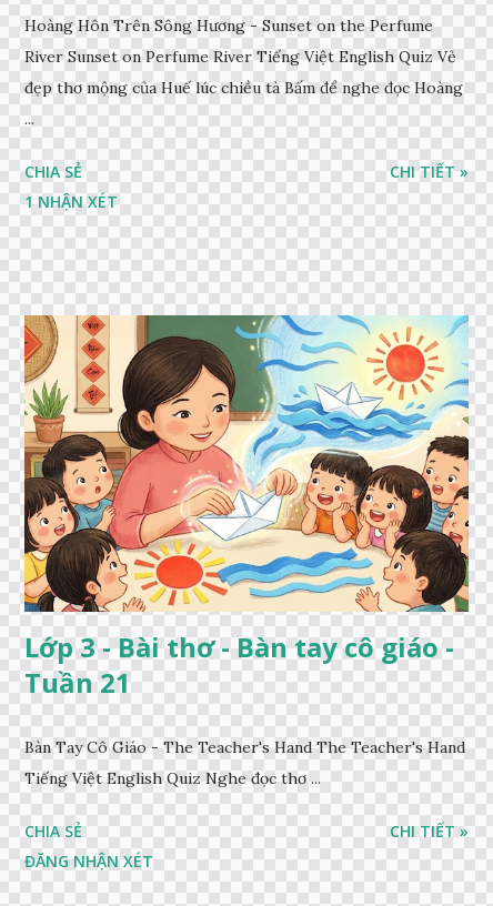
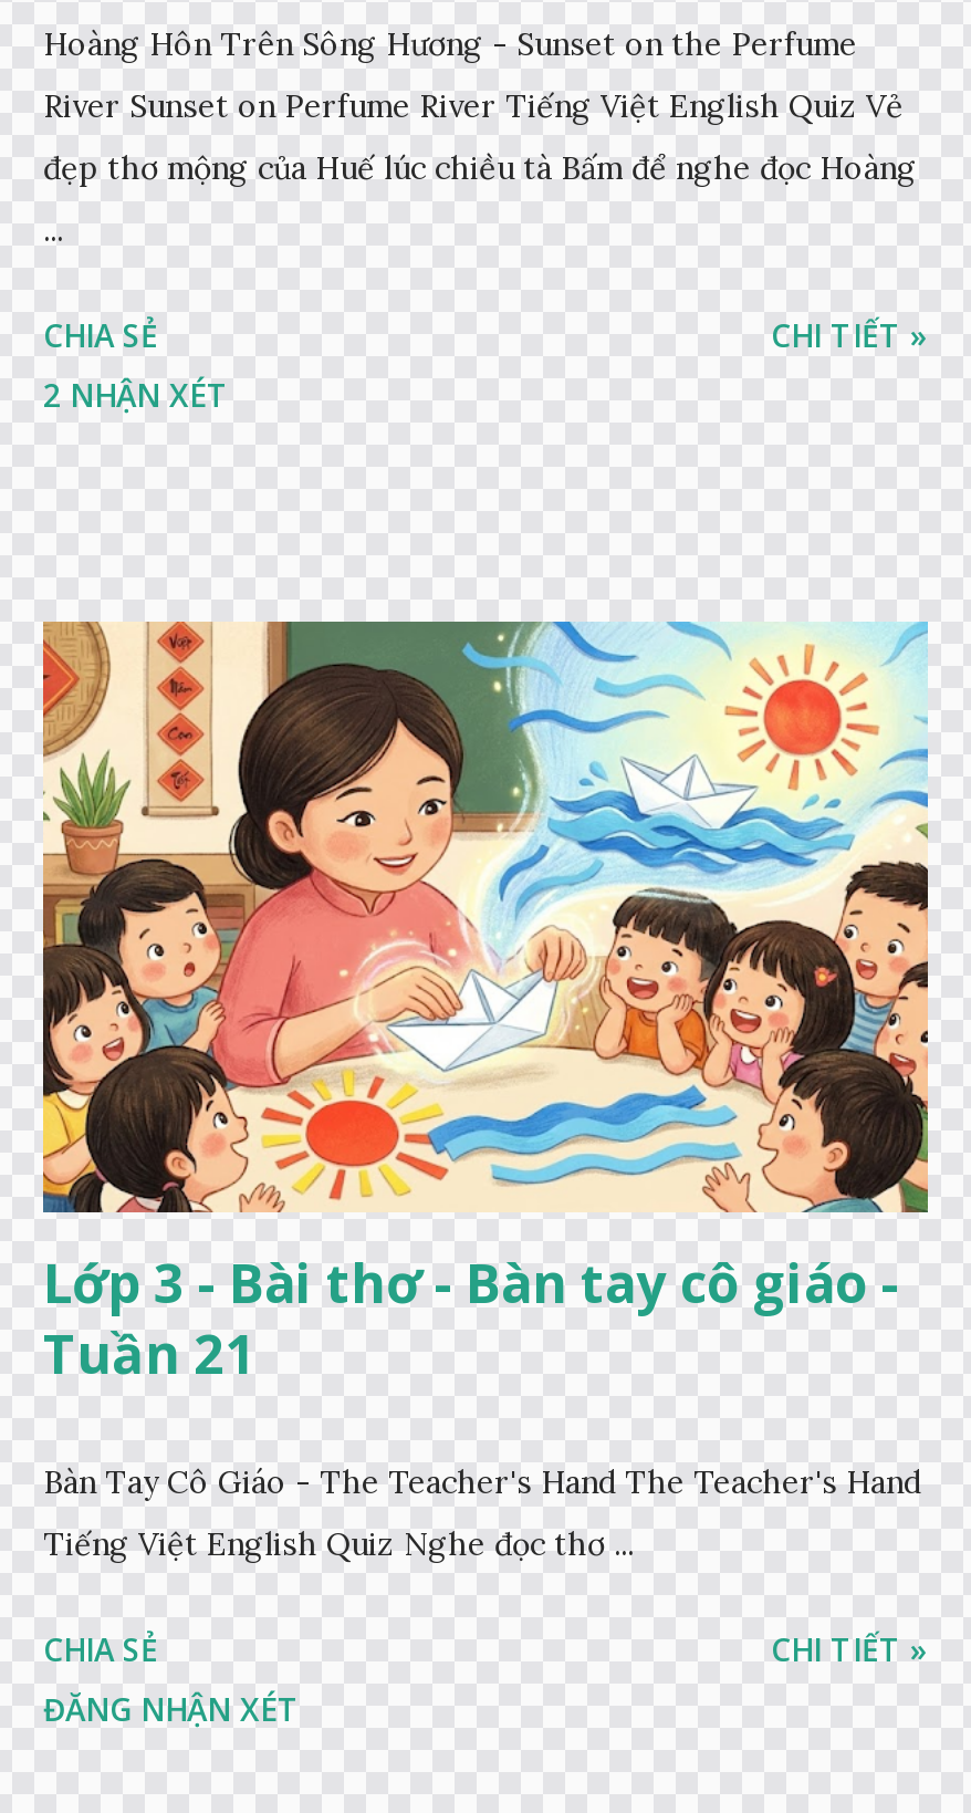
[24,191,118,212] 1 NHẬN XÉT -> [43,374,229,416] 2 NHẬN XÉT

